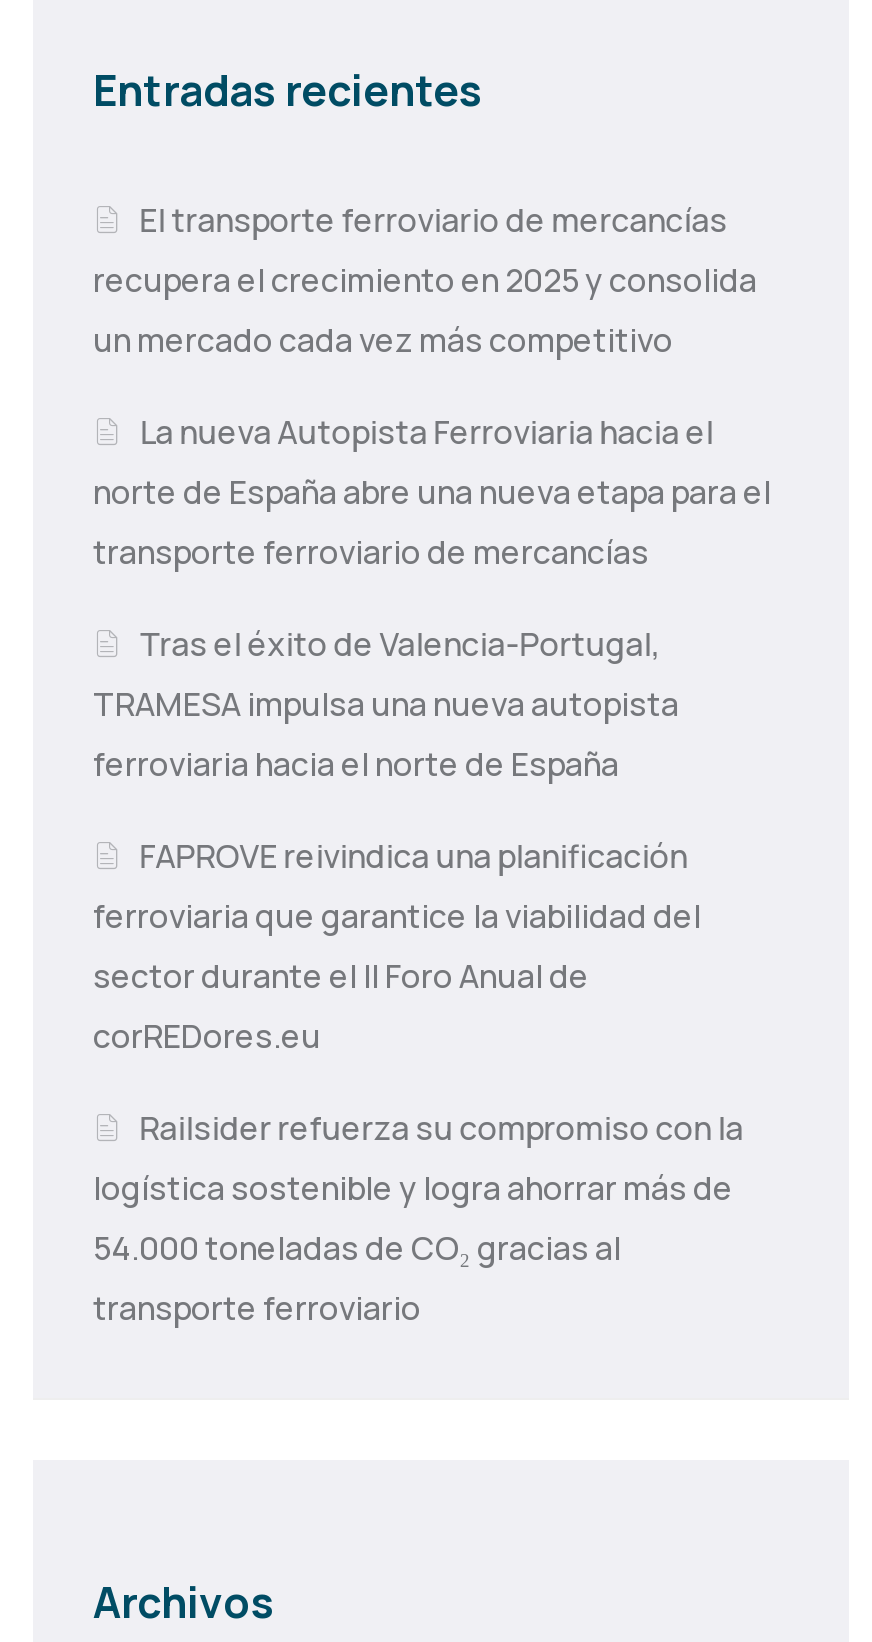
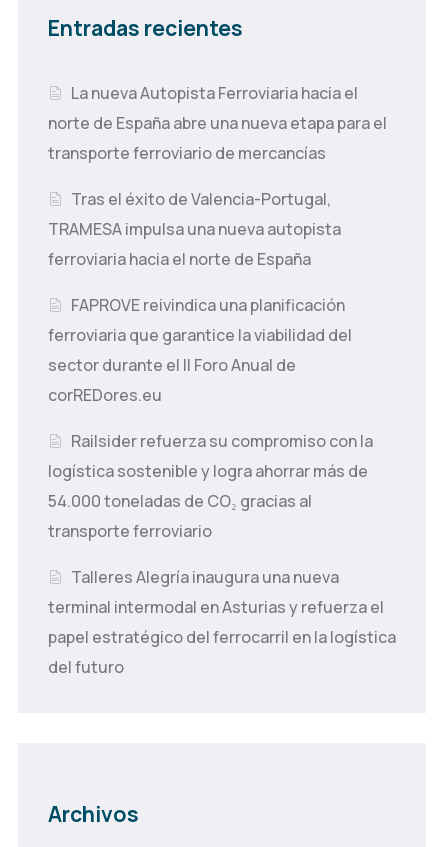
[93,199,757,363] El transporte ferroviario de mercancías | recupera el crecimiento en 2025 y consolida | un mercado cada vez más competitivo -> none
moved [93,411,771,1331] -> [48,82,387,542]: La nueva Autopista Ferroviaria hacia el | norte de España abre una nueva etapa para el | transporte ferroviario de mercancías | ... | logística sostenible y logra ahorrar más de | transporte ferroviario
none -> [48,566,396,678] Talleres Alegría inaugura una nueva | terminal intermodal en Asturias y refuerza el | papel estratégico del ferrocarril en la logística | del futuro

